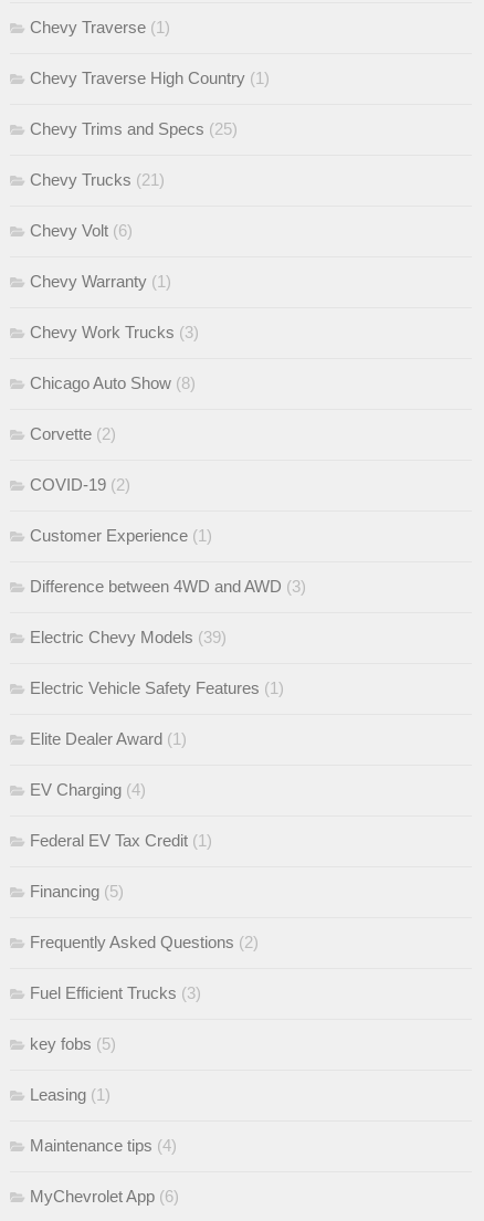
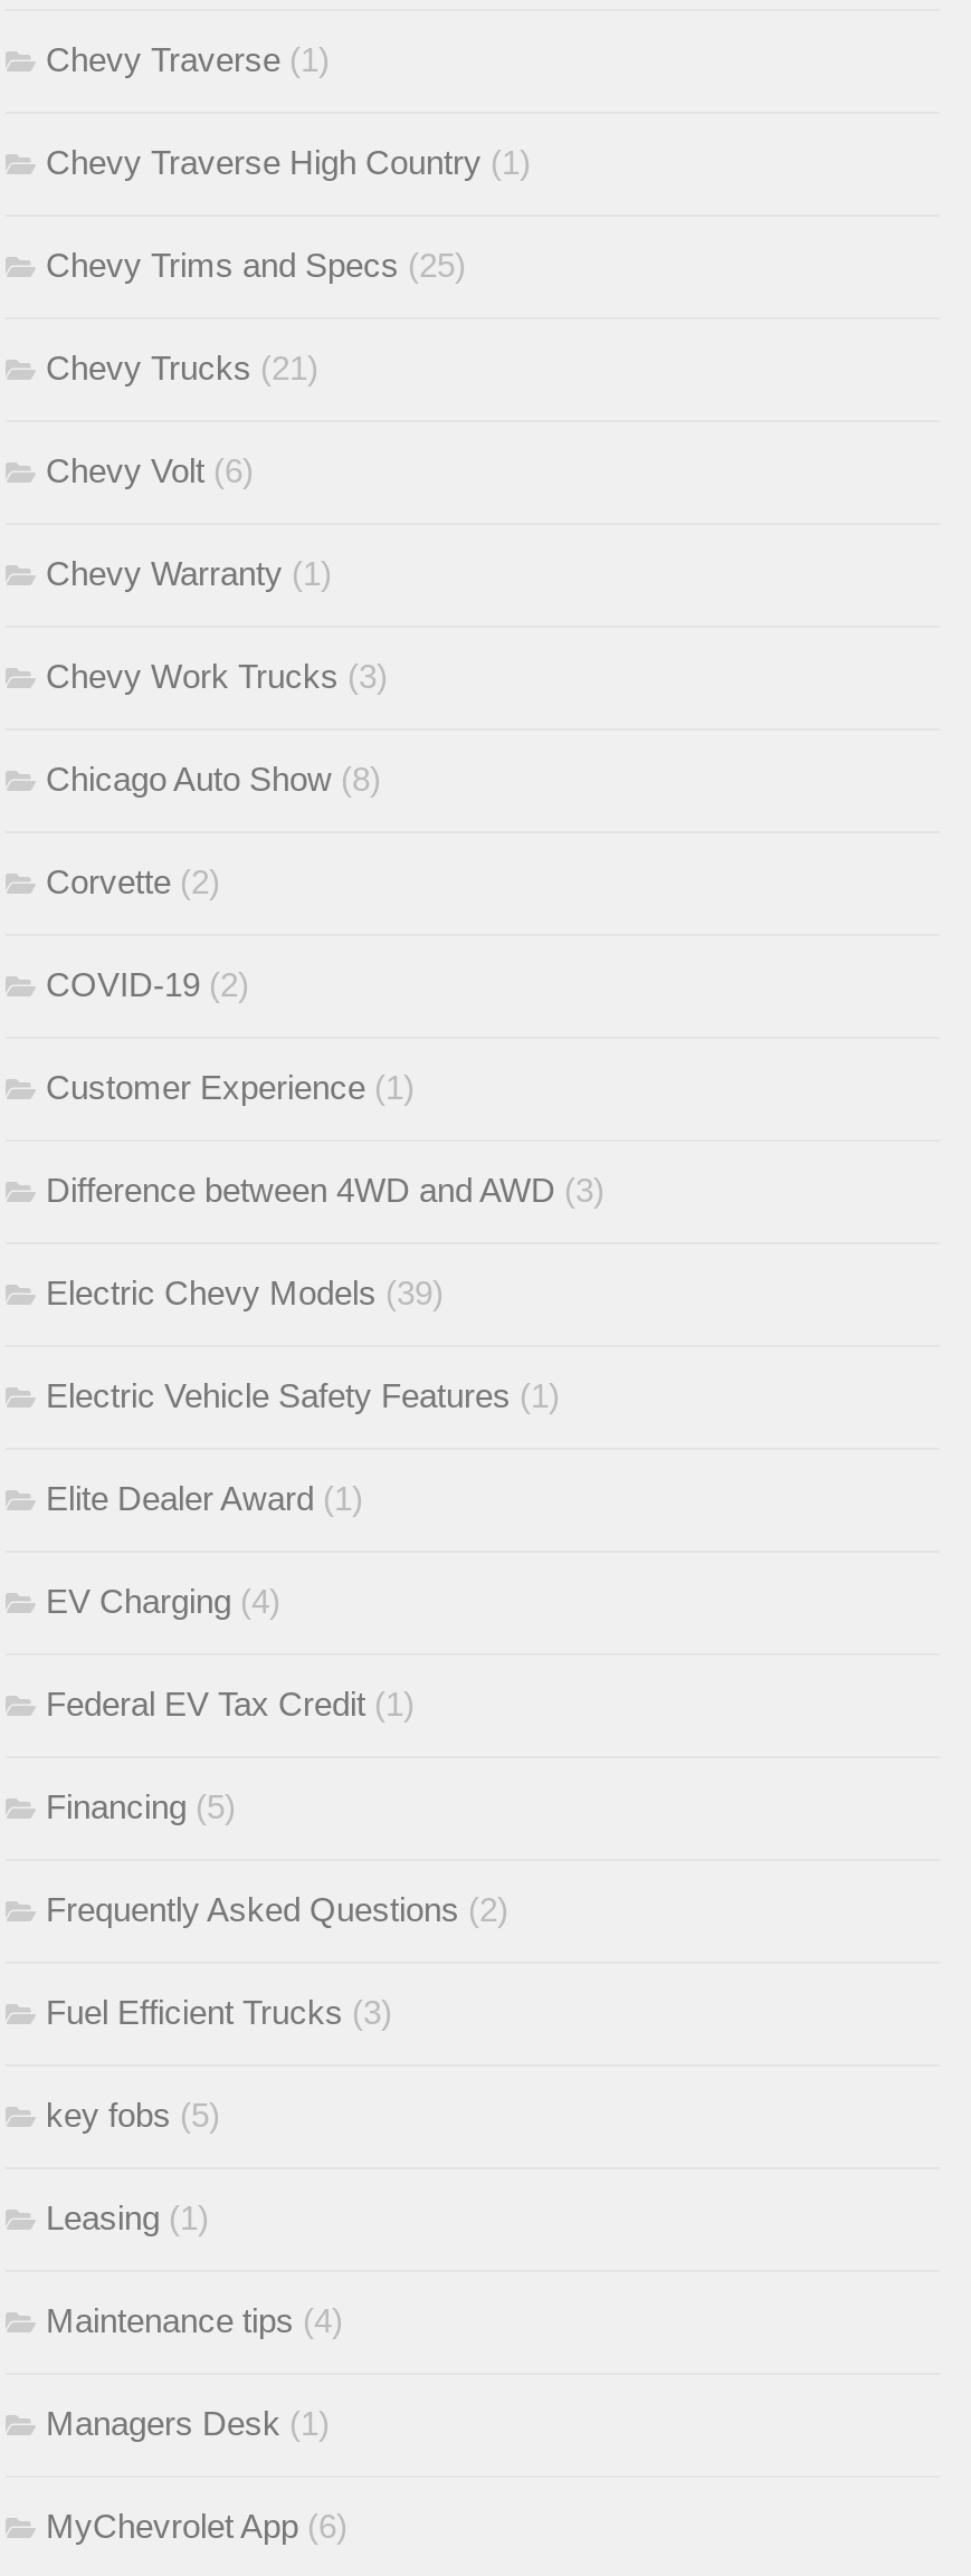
none -> [46,2403,330,2441] Managers Desk (1)

